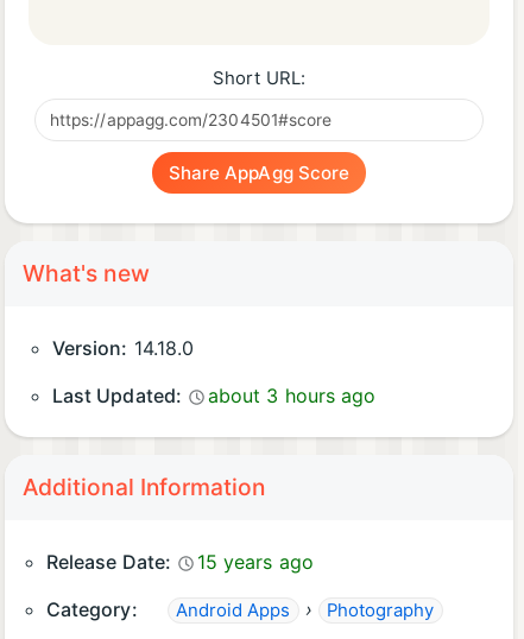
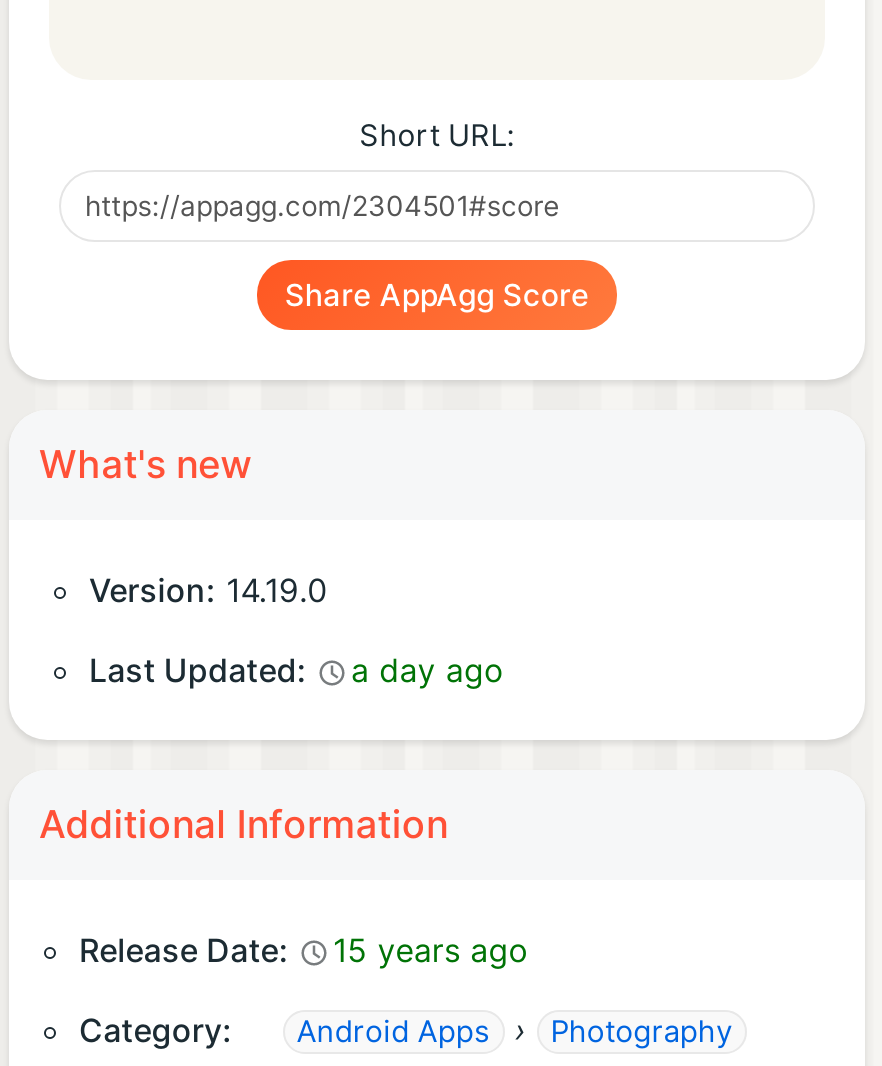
[64,336,194,360] Version: 14.18.0 -> [109,570,327,610] Version: 14.19.0
[208,384,376,408] about 3 hours ago -> [351,650,504,690] a day ago

